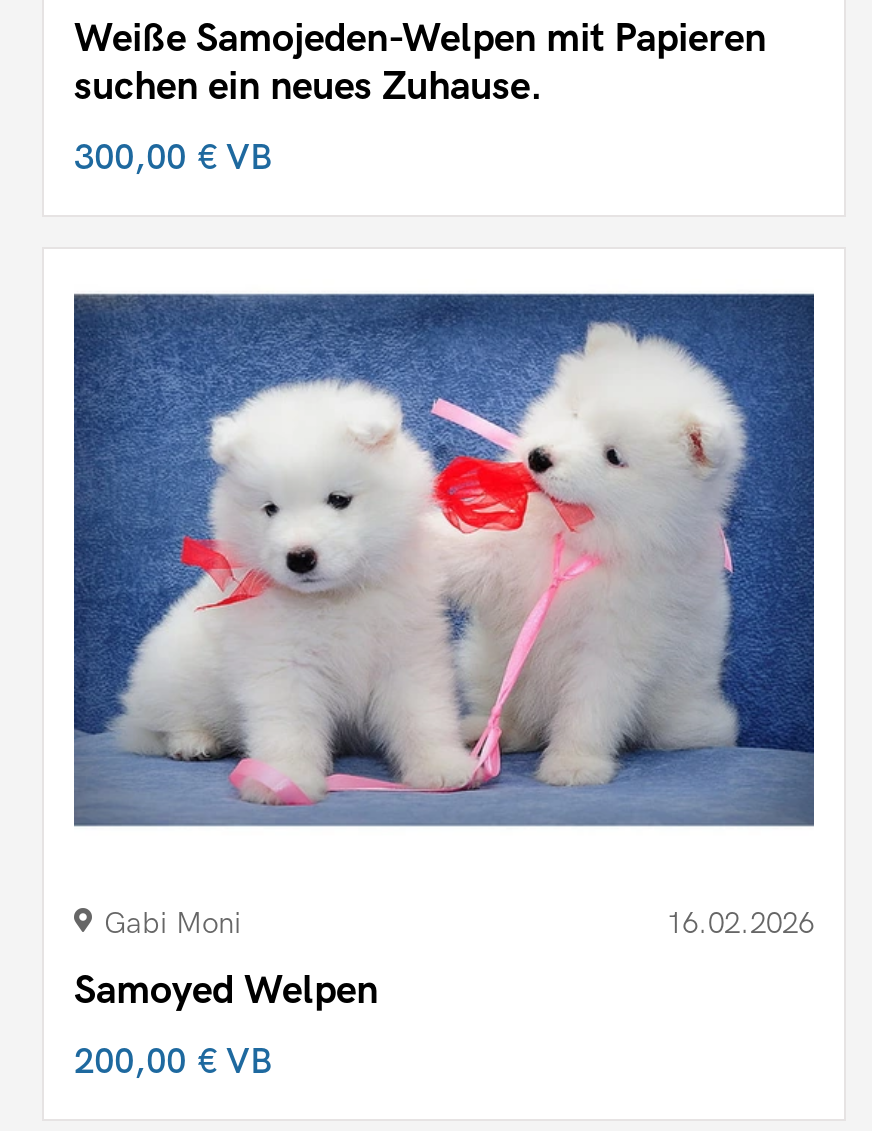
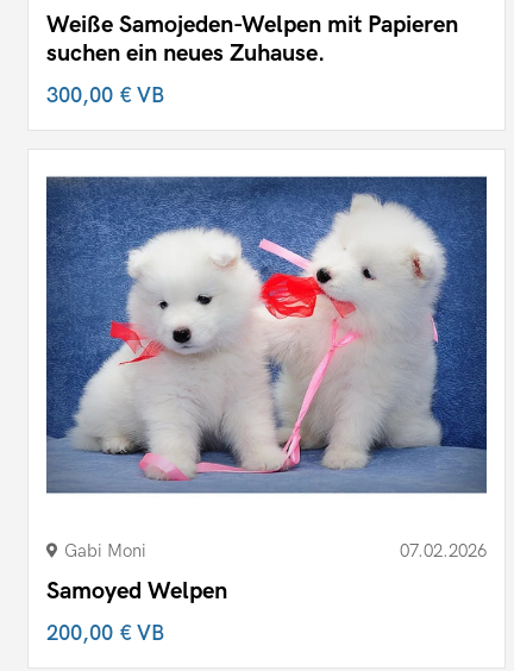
[666,905,814,941] 16.02.2026 -> [400,541,487,562] 07.02.2026

